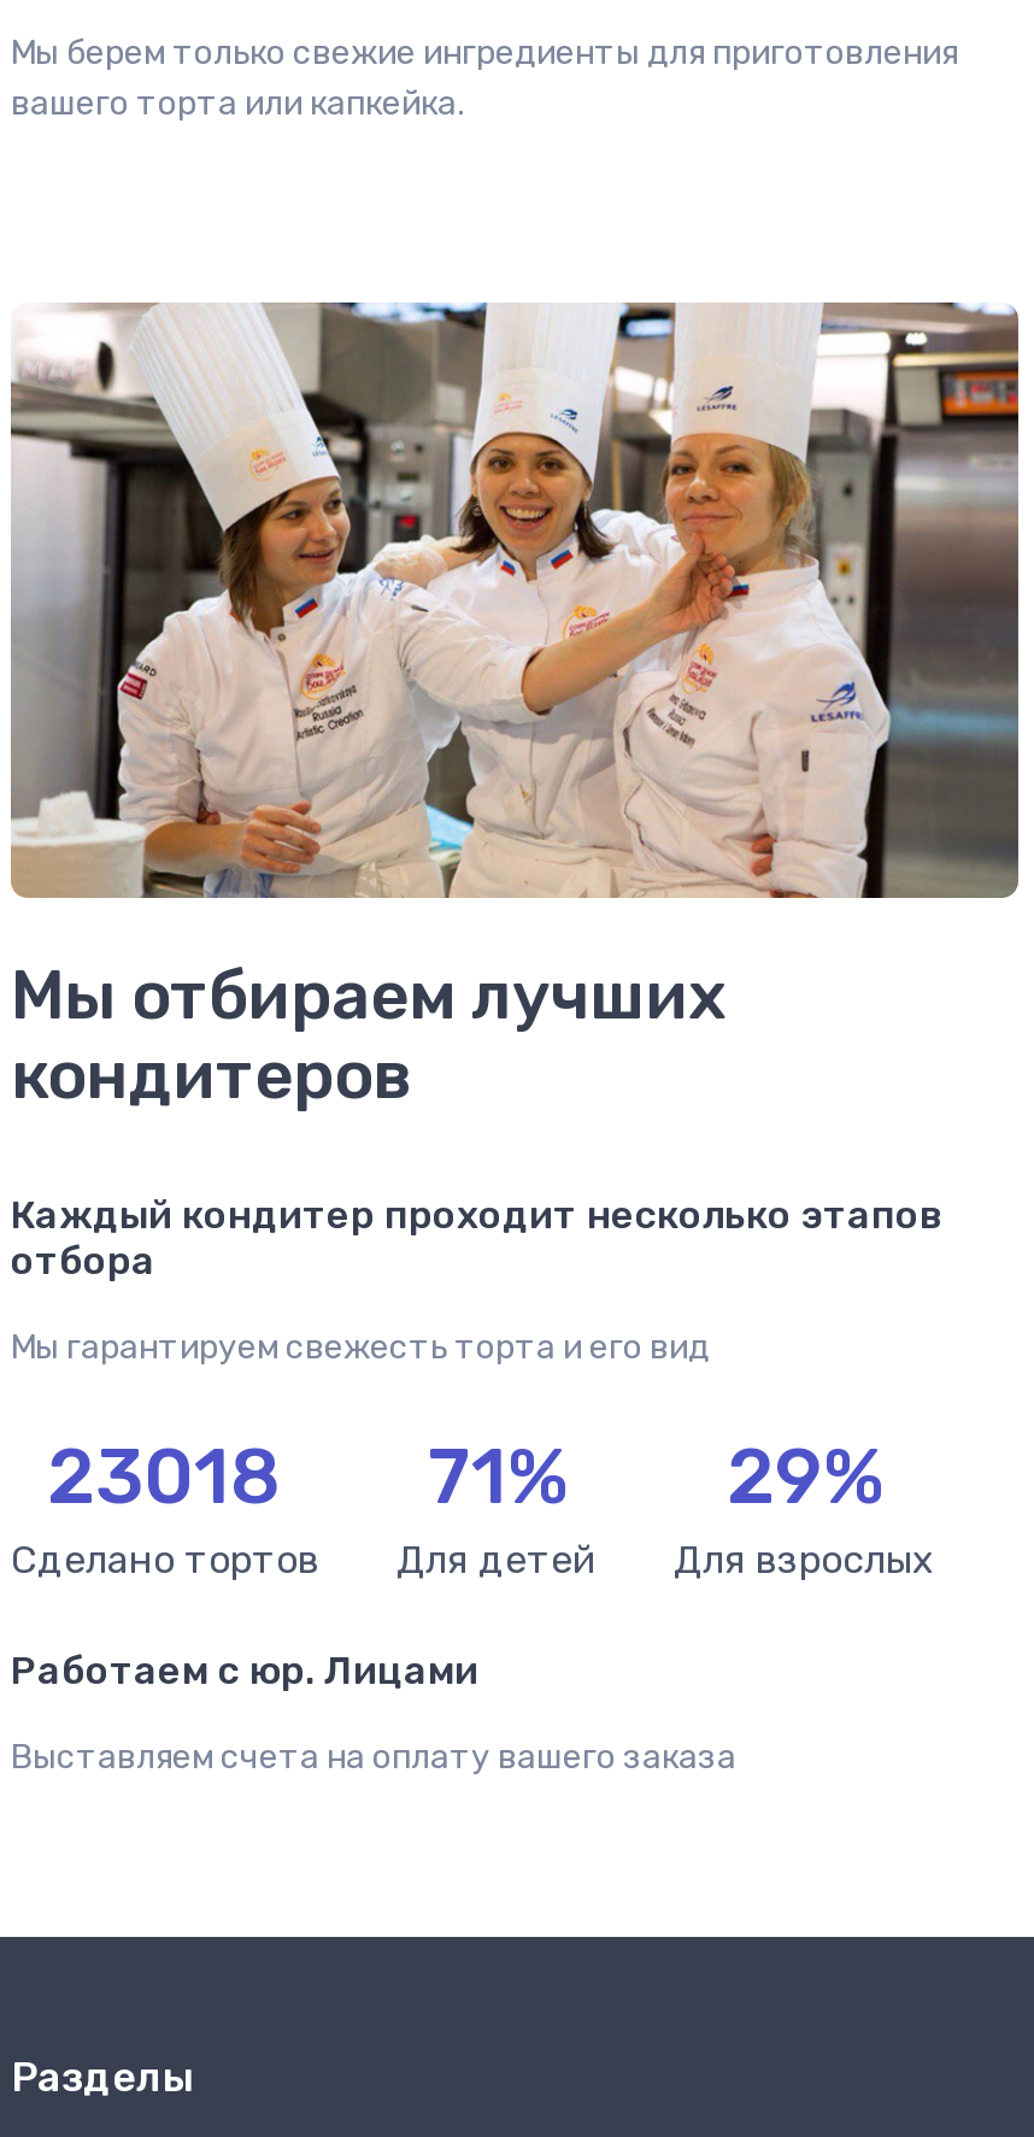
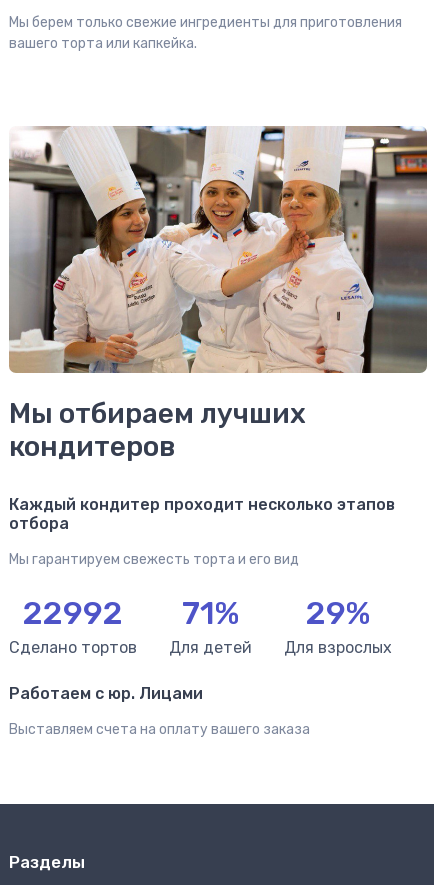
[47,1431,881,1523] 23018 71% 29% -> [23,594,370,632] 22992 71% 29%

